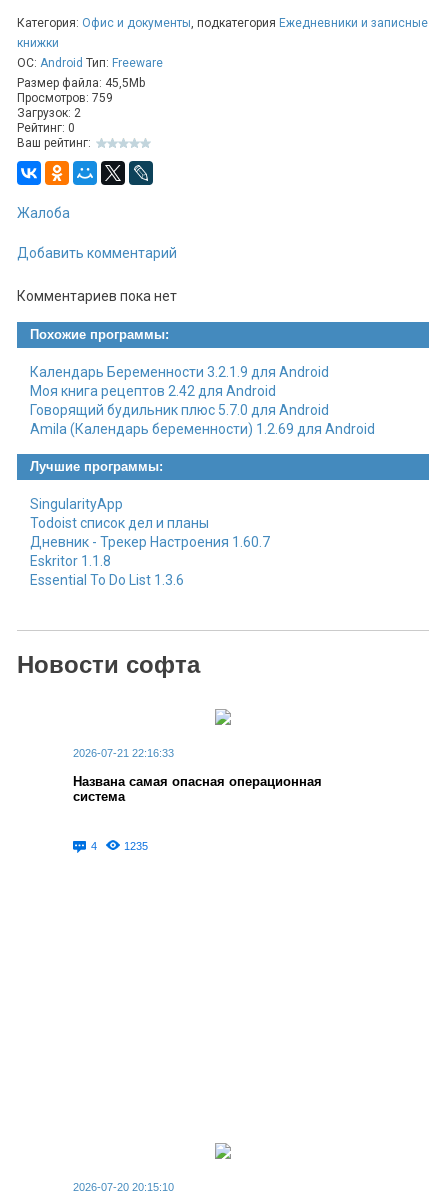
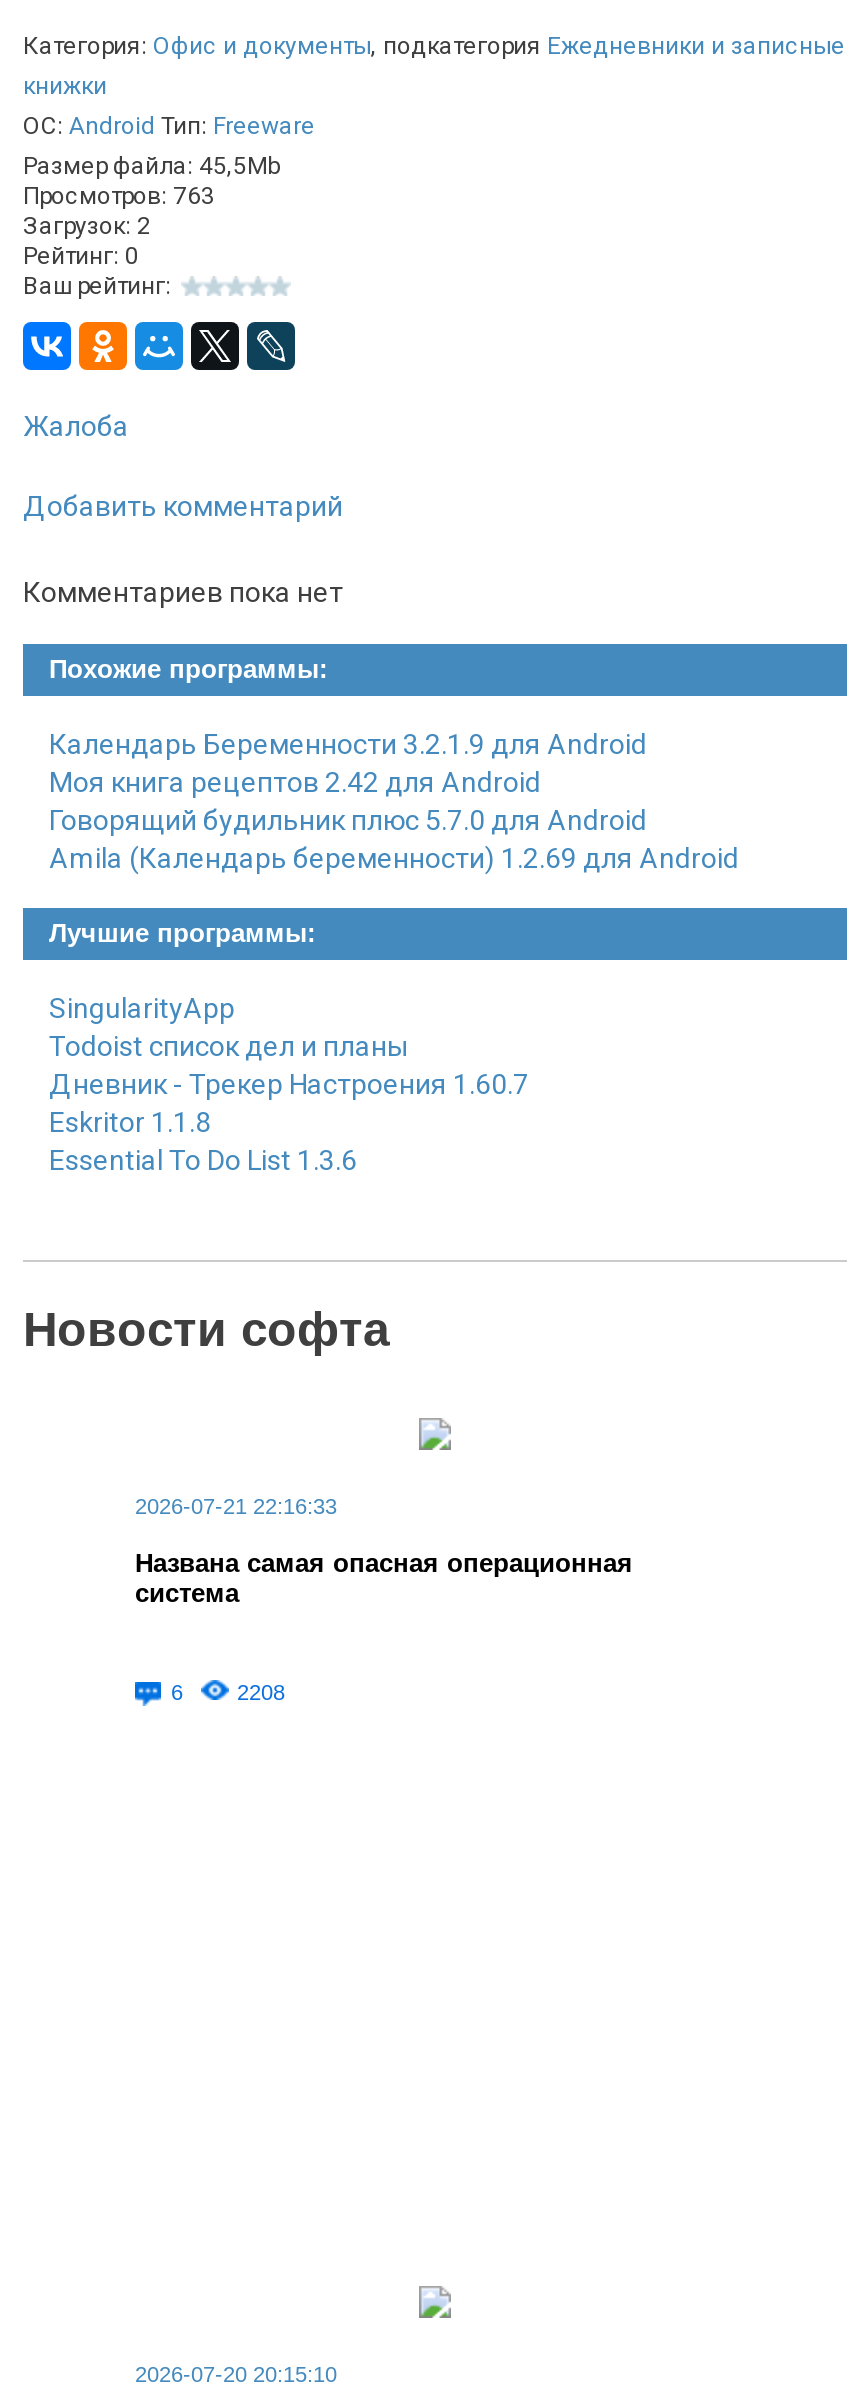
[17,91,113,105] Просмотров: 759 -> [23,183,215,211] Просмотров: 763
[91,840,97,852] 4 -> [171,1681,183,1705] 6
[124,840,148,852] 1235 -> [237,1681,285,1705] 2208

